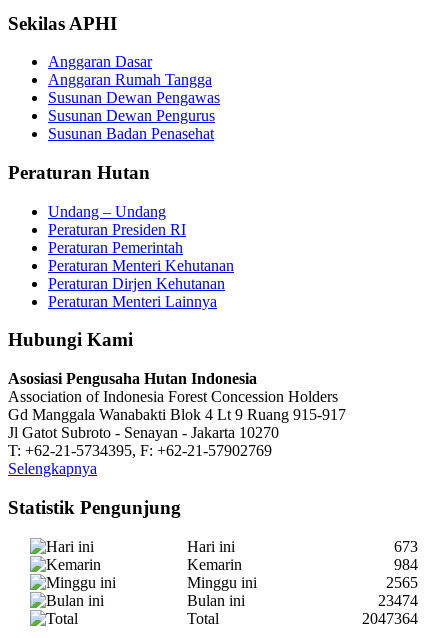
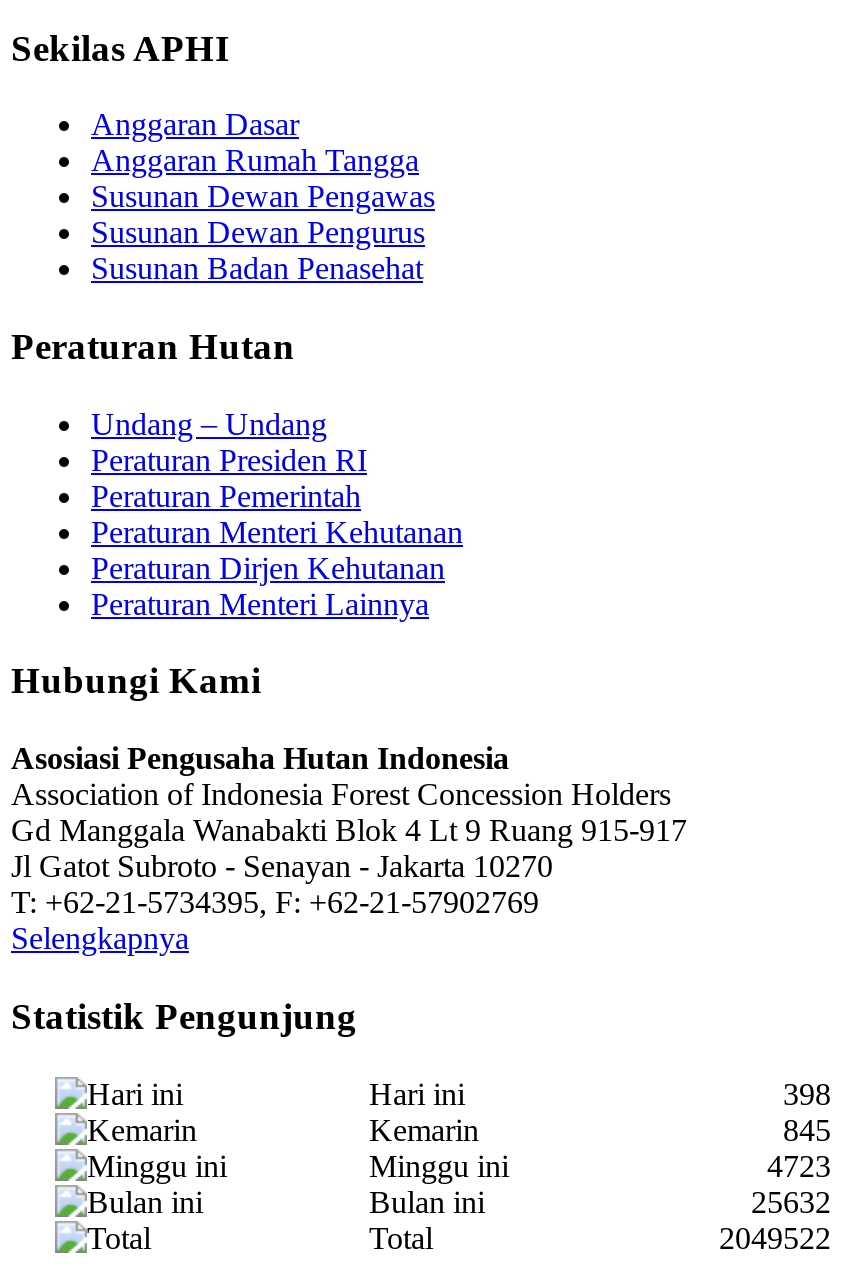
[394,537,418,554] 673 -> [783,1076,831,1110] 398
[394,555,418,572] 984 -> [783,1112,831,1146] 845
[386,573,418,590] 2565 -> [767,1148,831,1182] 4723
[378,591,418,608] 23474 -> [751,1184,831,1218] 25632
[362,609,418,626] 2047364 -> [719,1220,831,1254] 2049522

